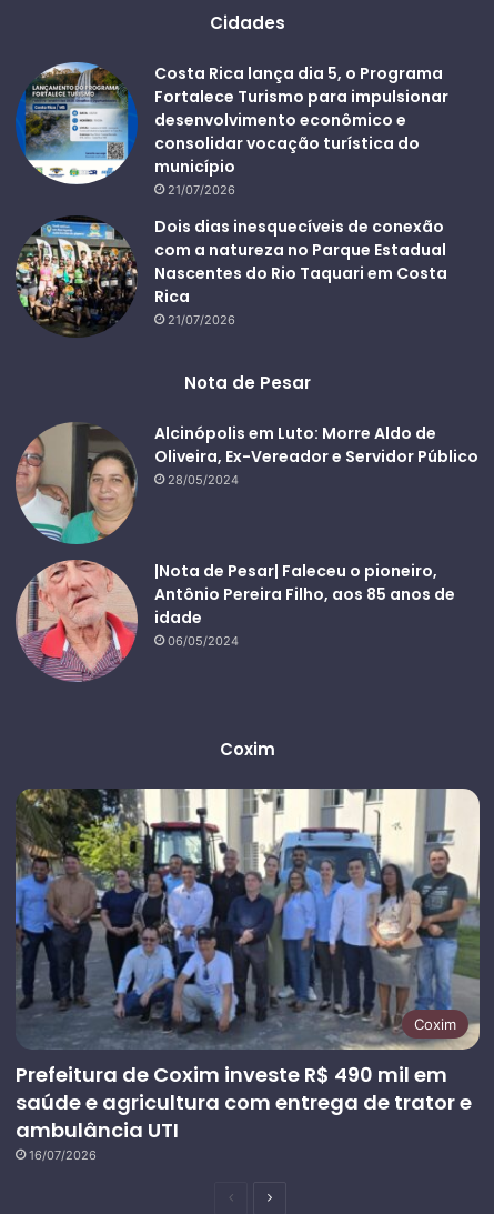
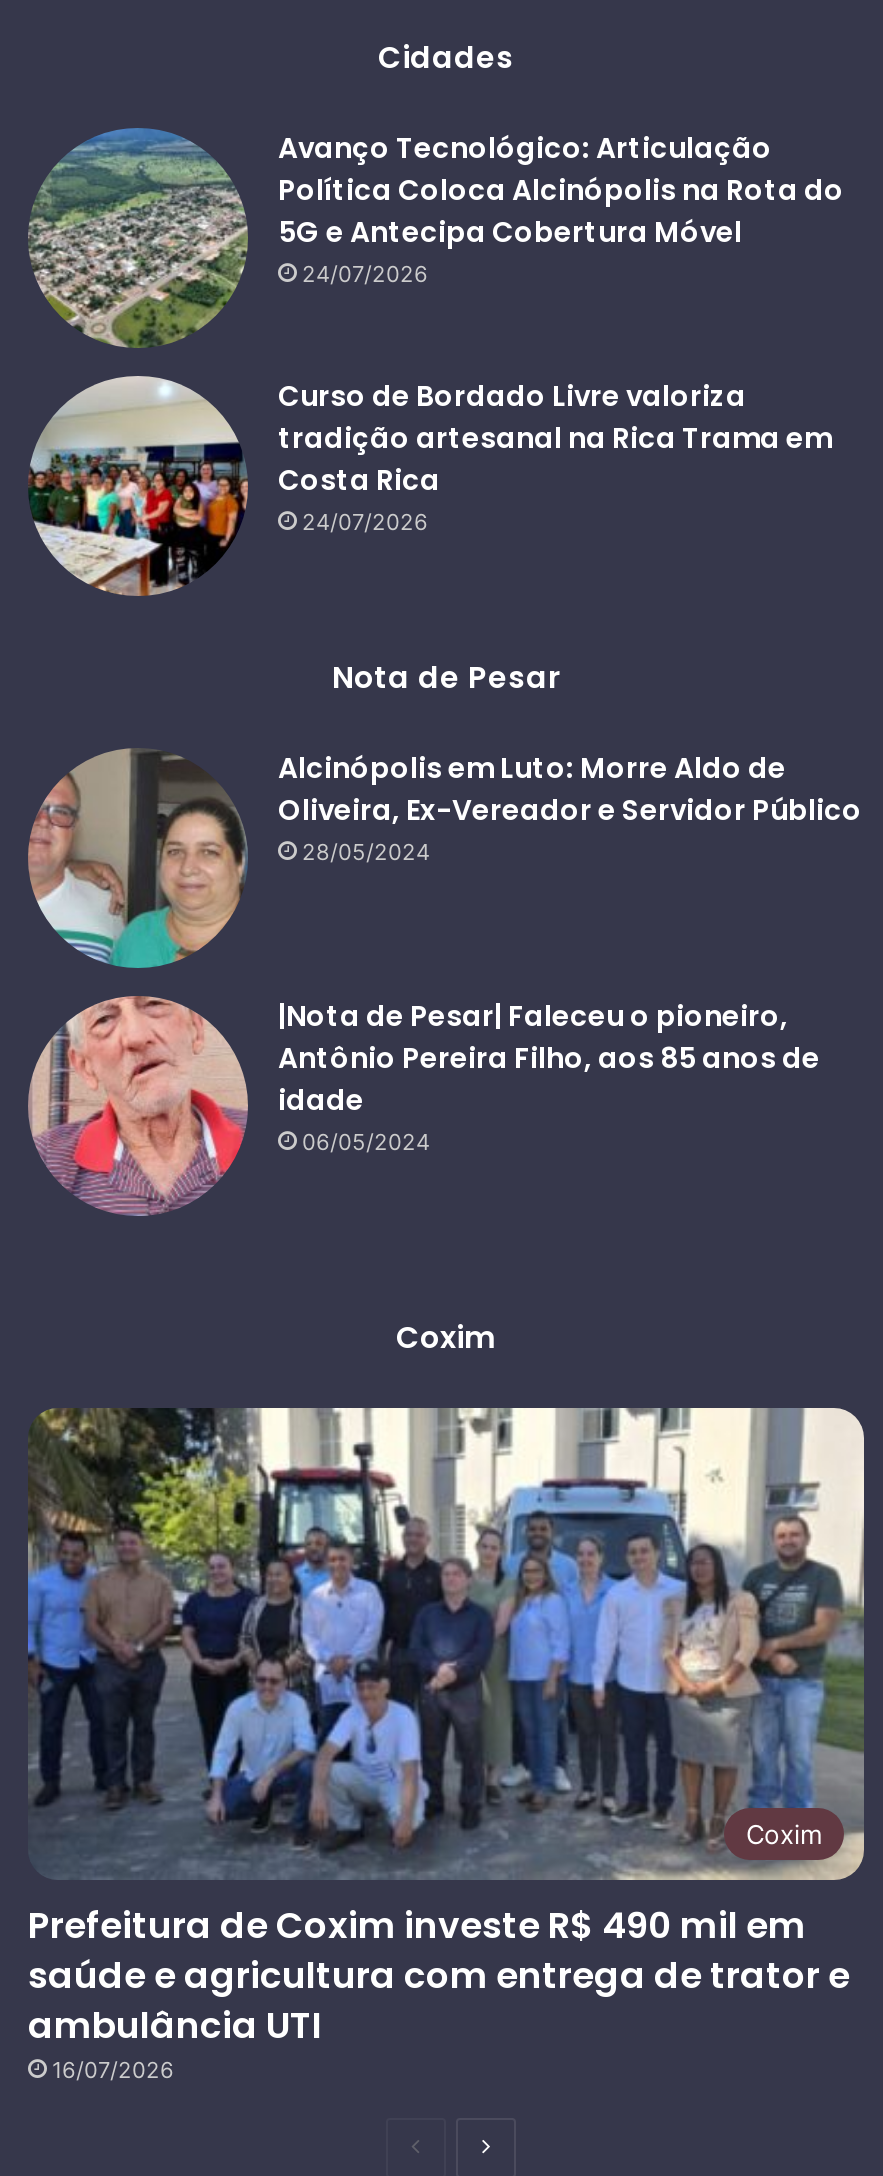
[16,62,448,197] [image] | Costa Rica lança dia 5, o Programa | Fortalece Turismo para impulsionar | desenvolvimento econômico e | consolidar vocação turística do | município | 21/07/2026 -> [28,128,844,348] [image] | Avanço Tecnológico: Articulação | Política Coloca Alcinópolis na Rota do | 5G e Antecipa Cobertura Móvel | 24/07/2026
[14,214,447,338] [image] | Dois dias inesquecíveis de conexão | com a natureza no Parque Estadual | Nascentes do Rio Taquari em Costa | Rica | 21/07/2026 -> [28,374,832,598] [image] | Curso de Bordado Livre valoriza | tradição artesanal na Rica Trama em | Costa Rica | 24/07/2026

